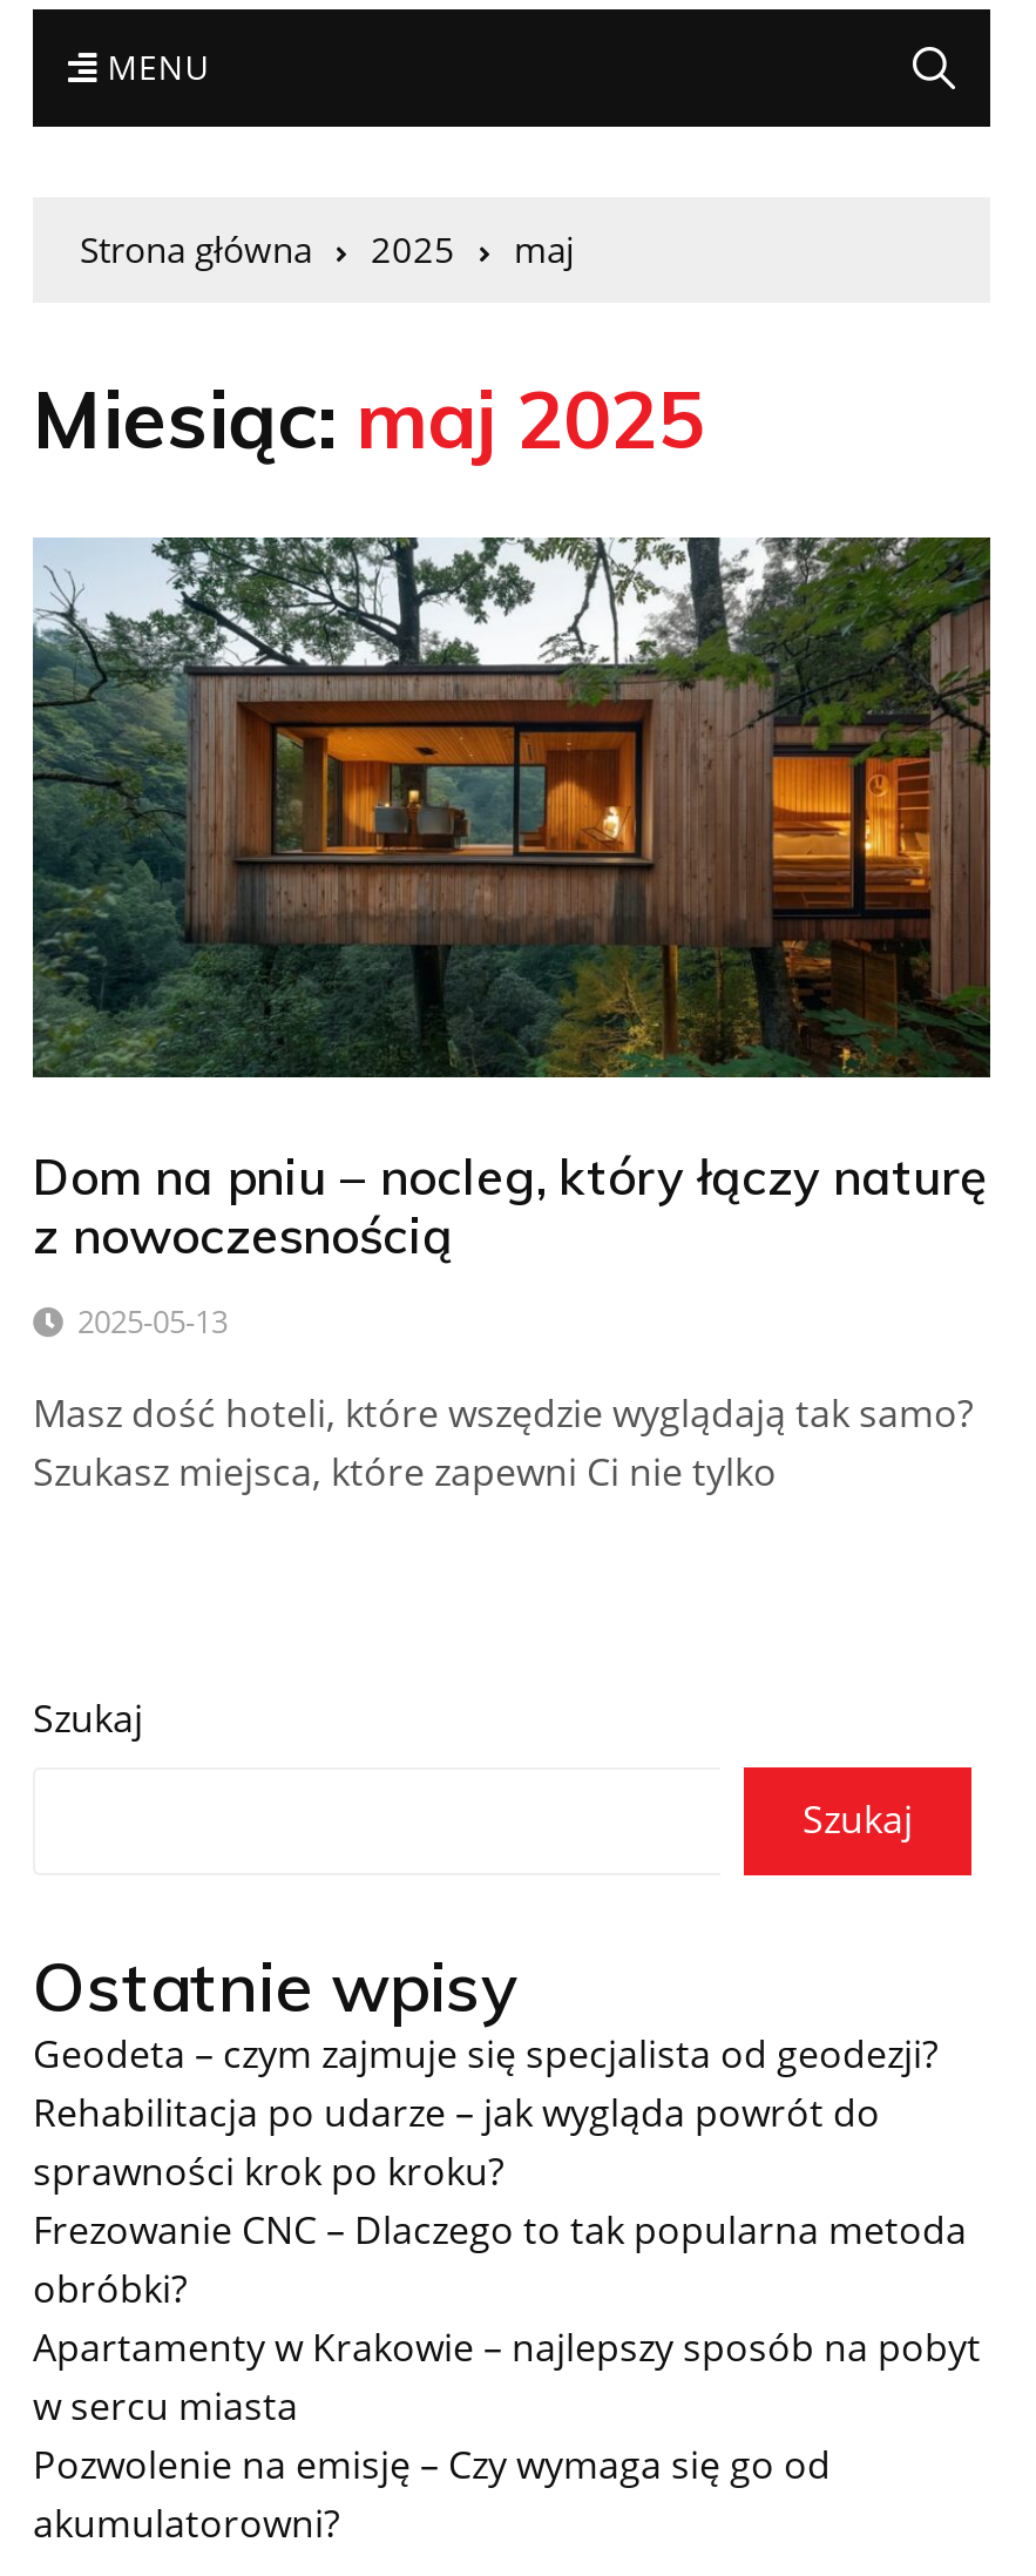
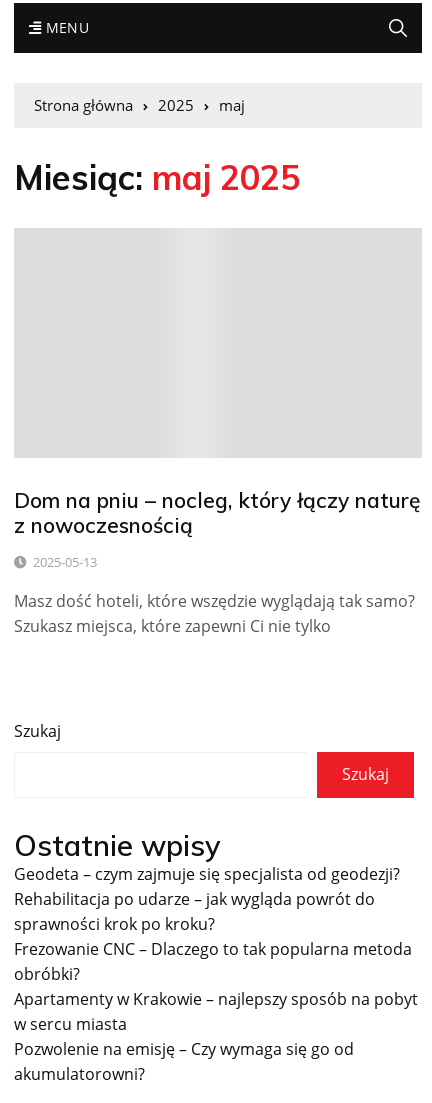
[31,535,993,1080] [image] -> none

